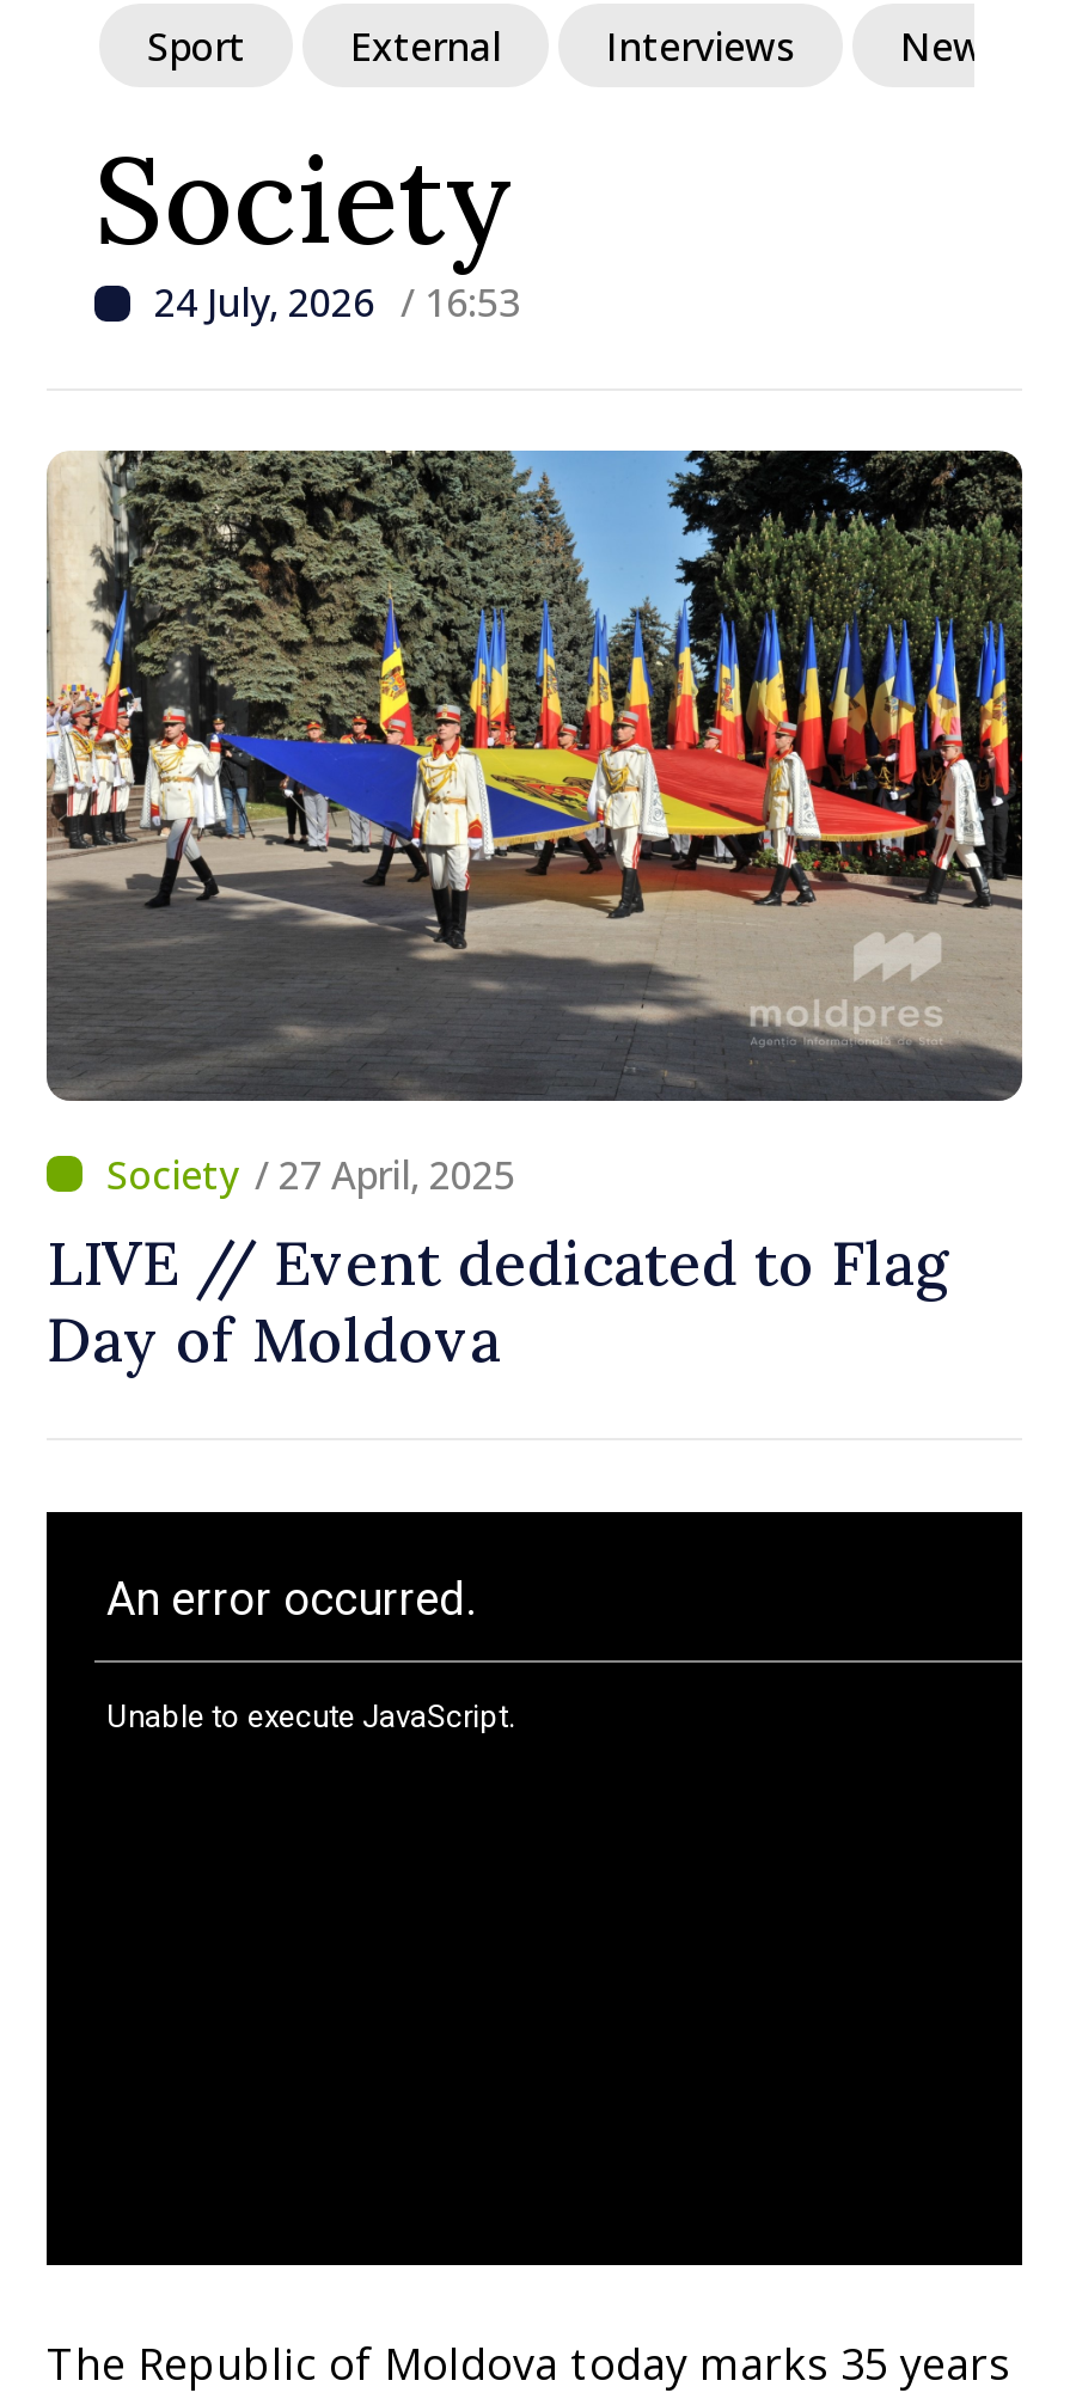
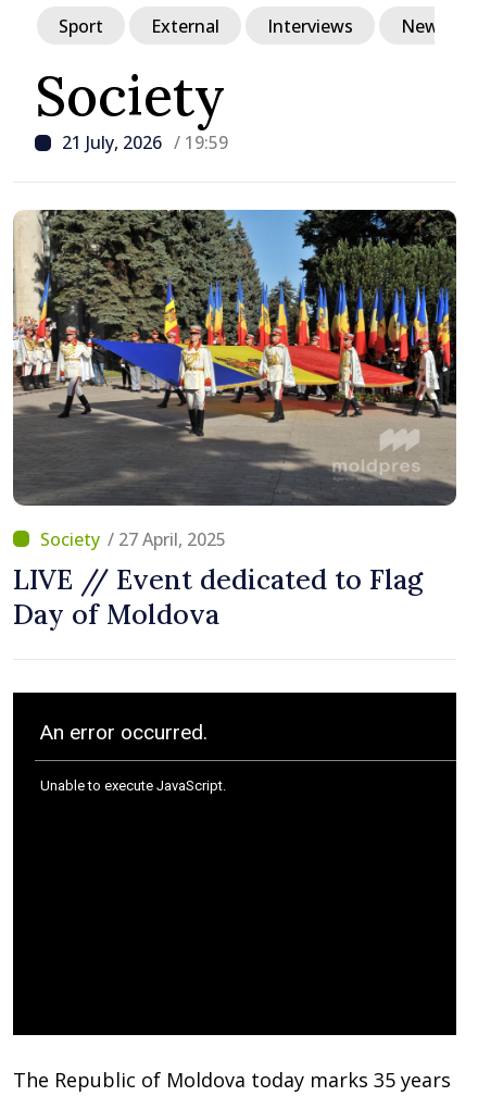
[154,276,520,329] 24 July, 2026 / 16:53 -> [62,130,228,154] 21 July, 2026 / 19:59

